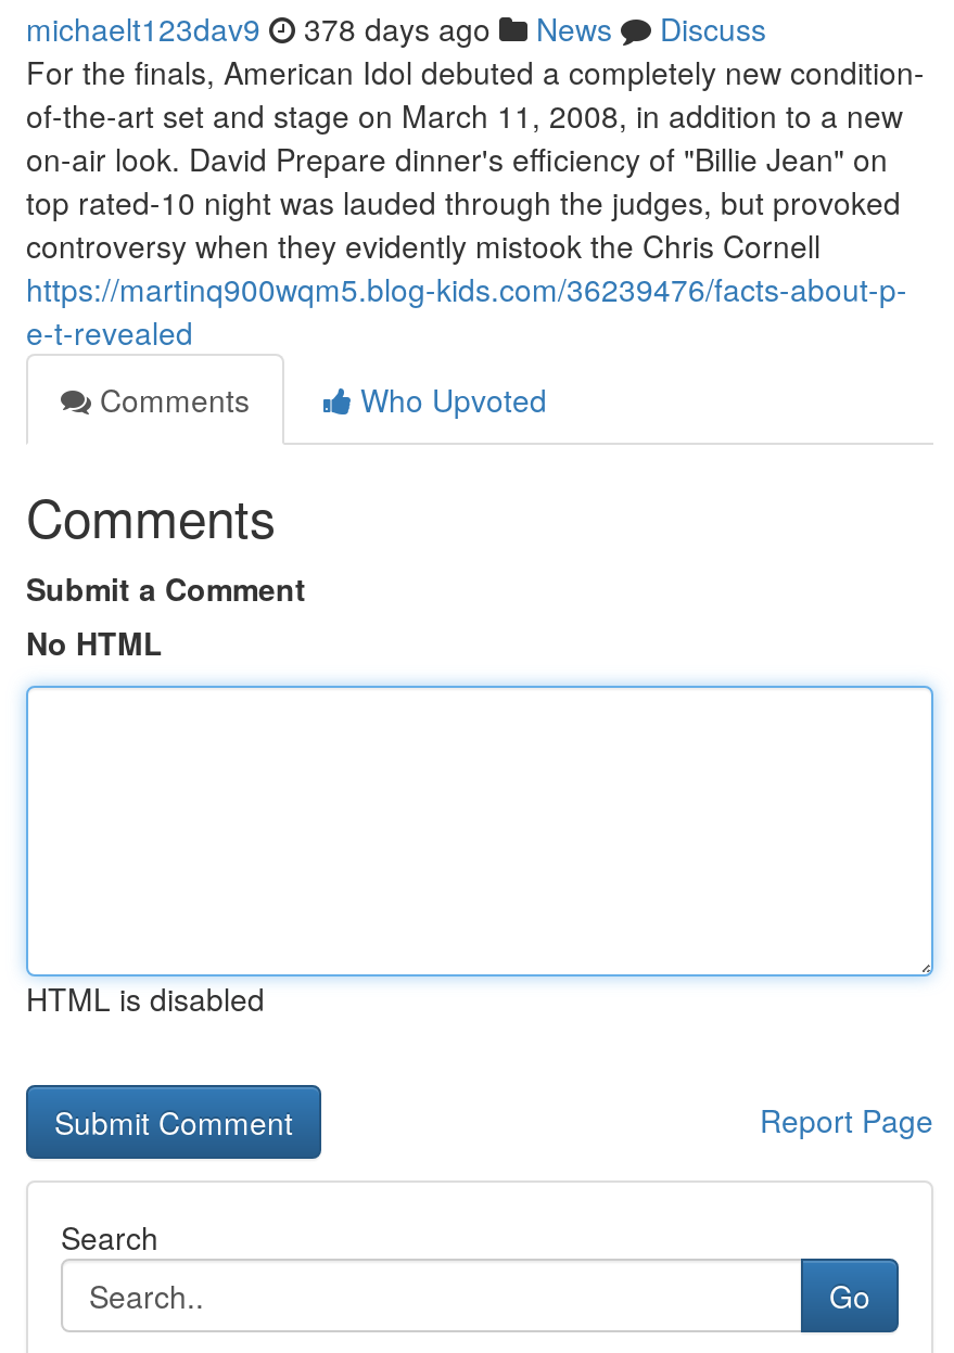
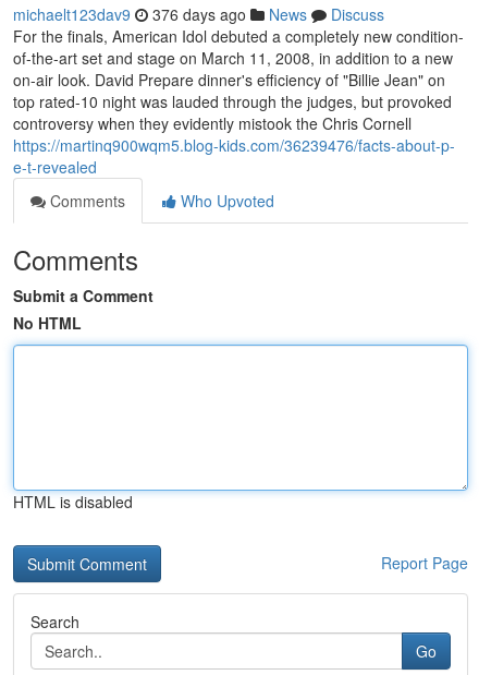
[26,7,766,50] michaelt123dav9 378 days ago News Discuss -> [13,3,384,25] michaelt123dav9 376 days ago News Discuss

